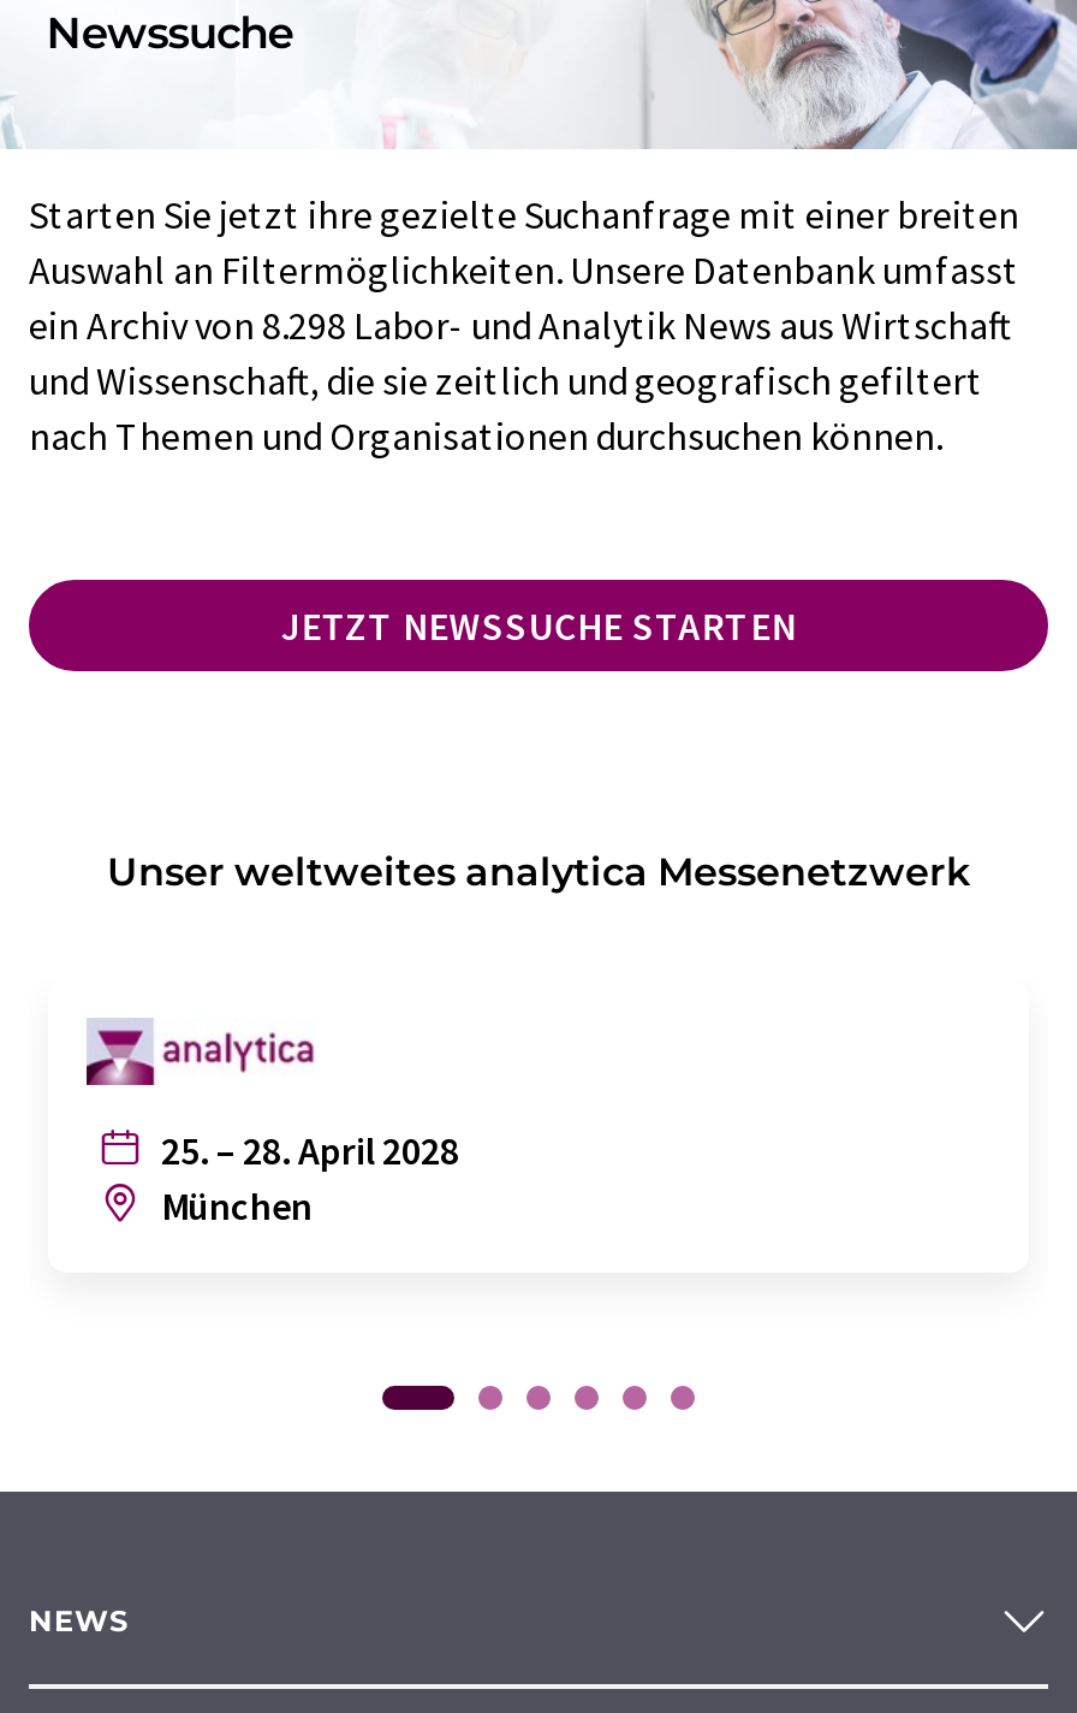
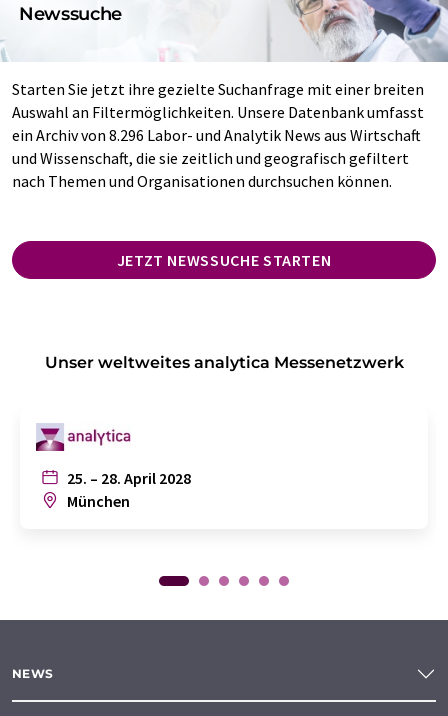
[29,300,1012,348] ein Archiv von 8.298 Labor- und Analytik News aus Wirtschaft -> [12,125,421,145] ein Archiv von 8.296 Labor- und Analytik News aus Wirtschaft

